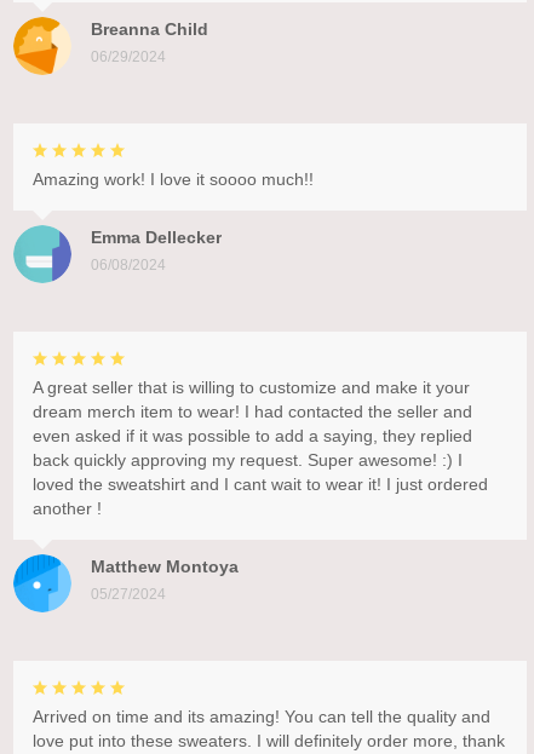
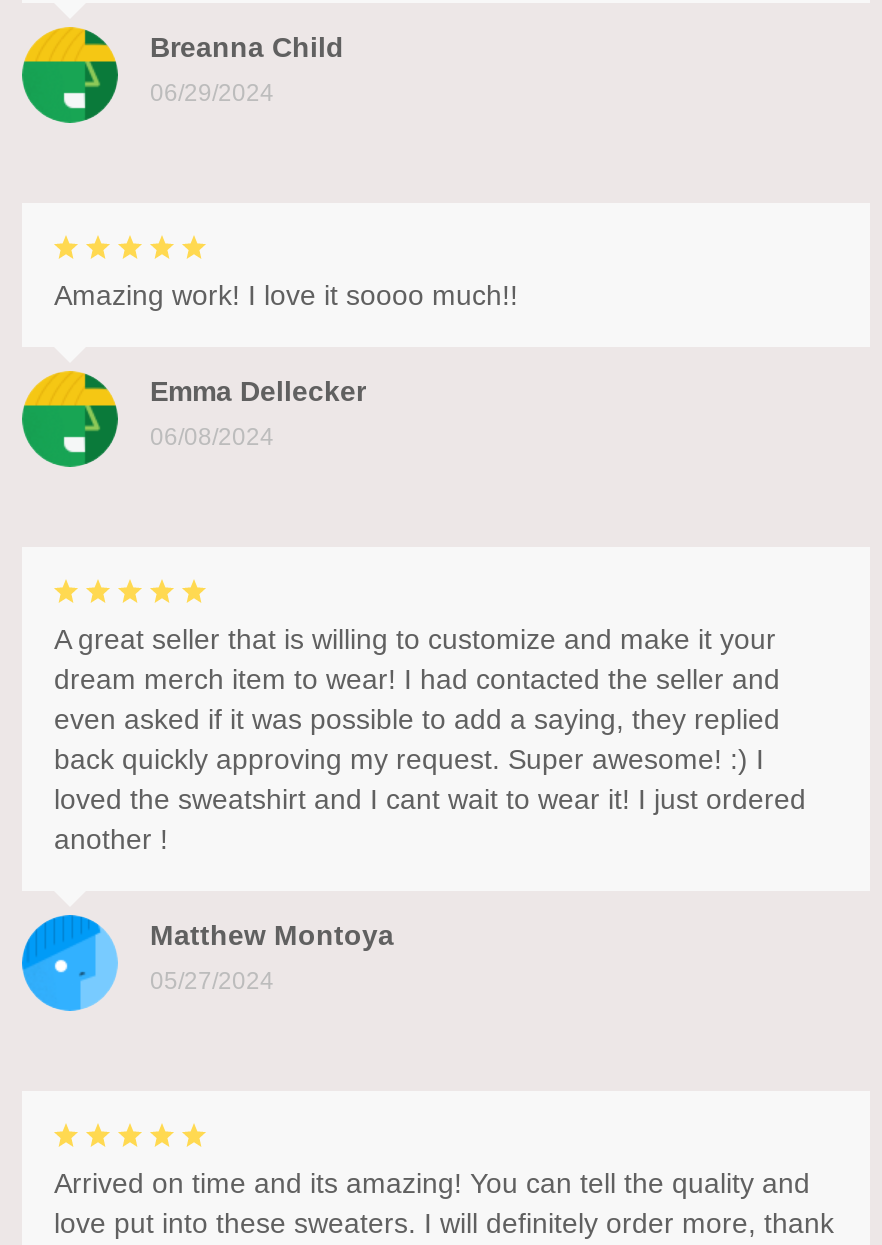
[12,17,71,76] [image] -> [20,27,120,125] [image]
[12,224,73,284] [image] -> [22,369,120,469] [image]

